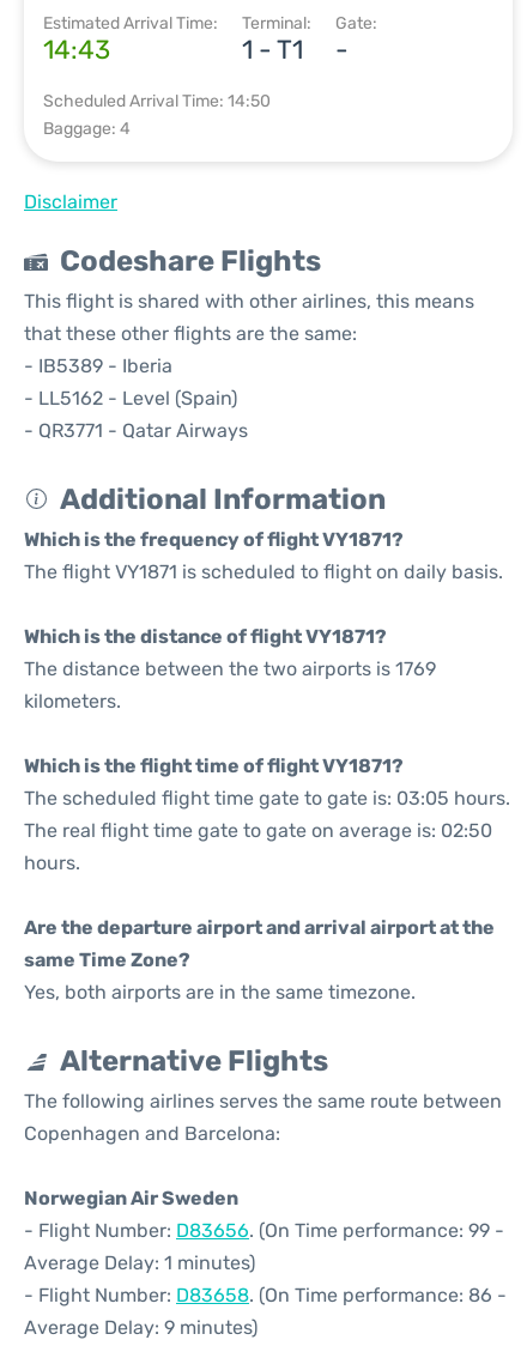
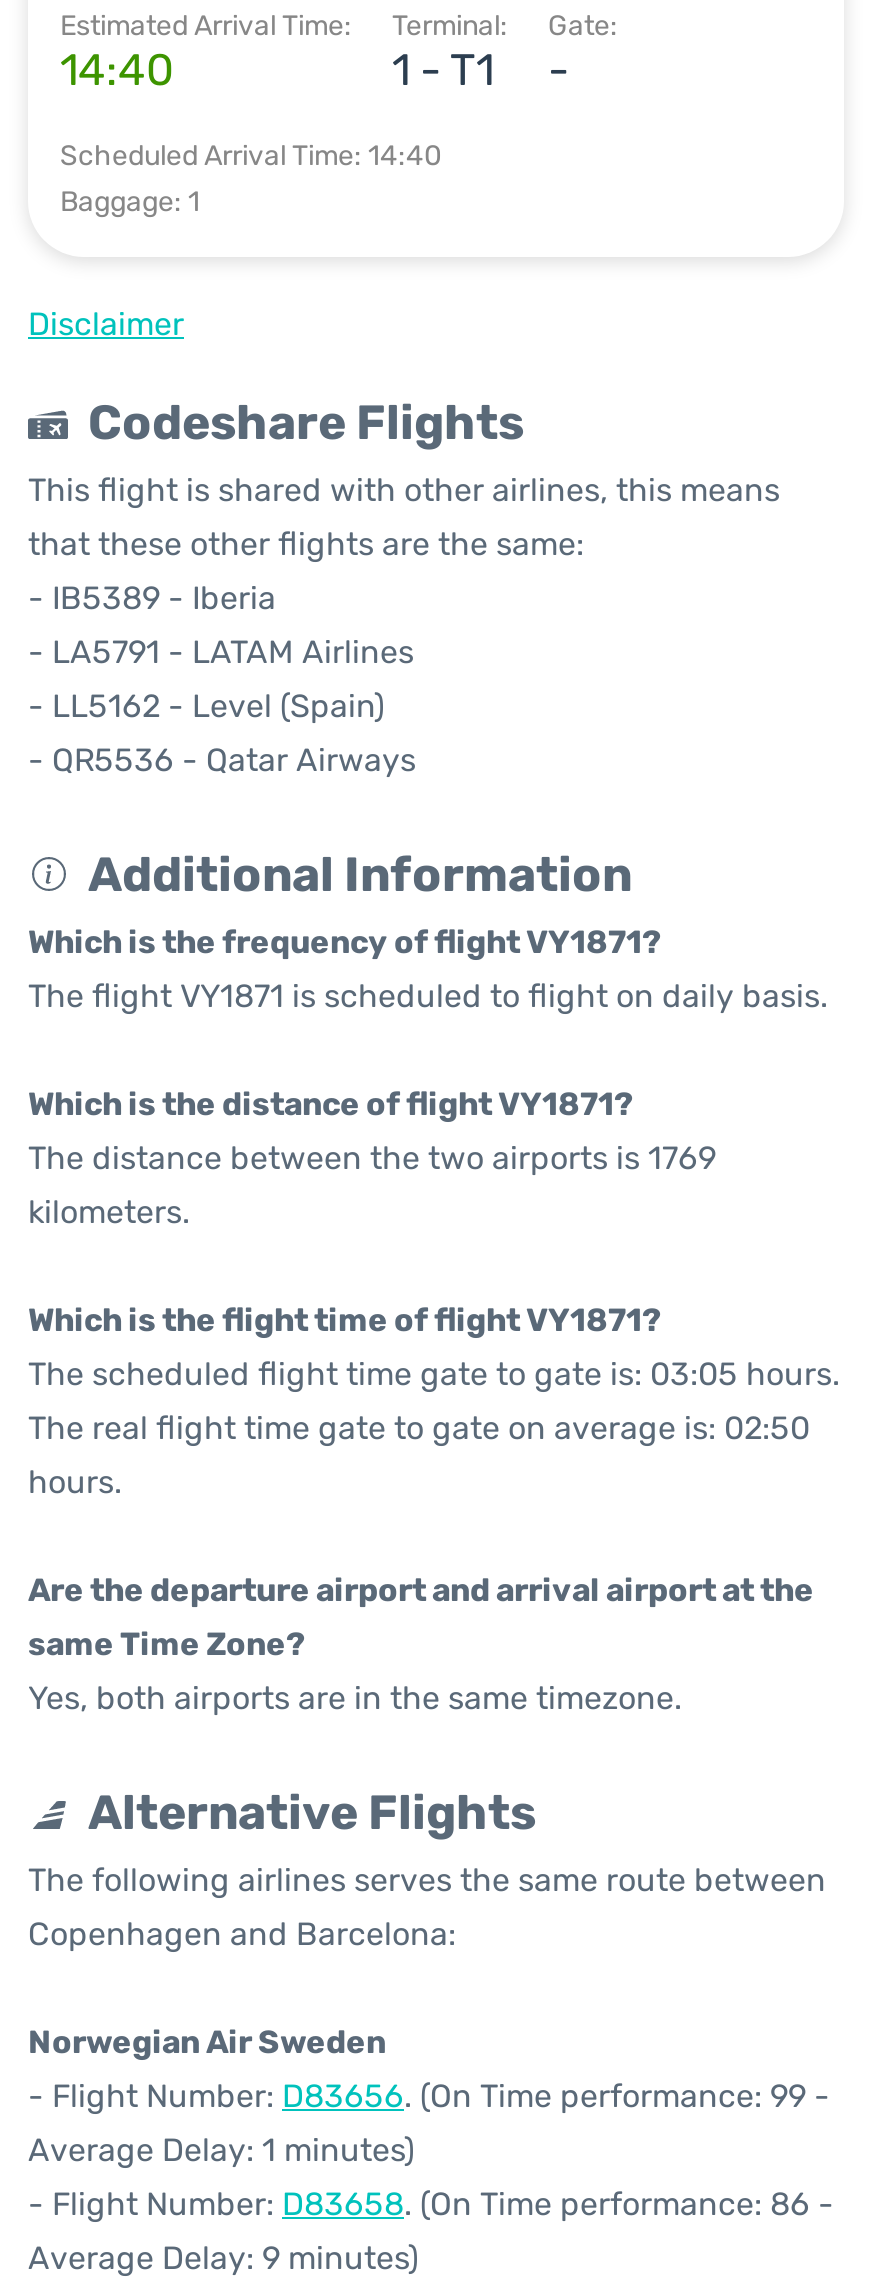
[43,34,110,66] 14:43 -> [60,43,174,97] 14:40
[43,91,271,111] Scheduled Arrival Time: 14:50 -> [60,139,442,173] Scheduled Arrival Time: 14:40
[43,119,131,139] Baggage: 4 -> [60,185,200,219] Baggage: 1
none -> [28,633,414,671] - LA5791 - LATAM Airlines
[24,419,248,442] - QR3771 - Qatar Airways -> [28,741,416,779] - QR5536 - Qatar Airways

